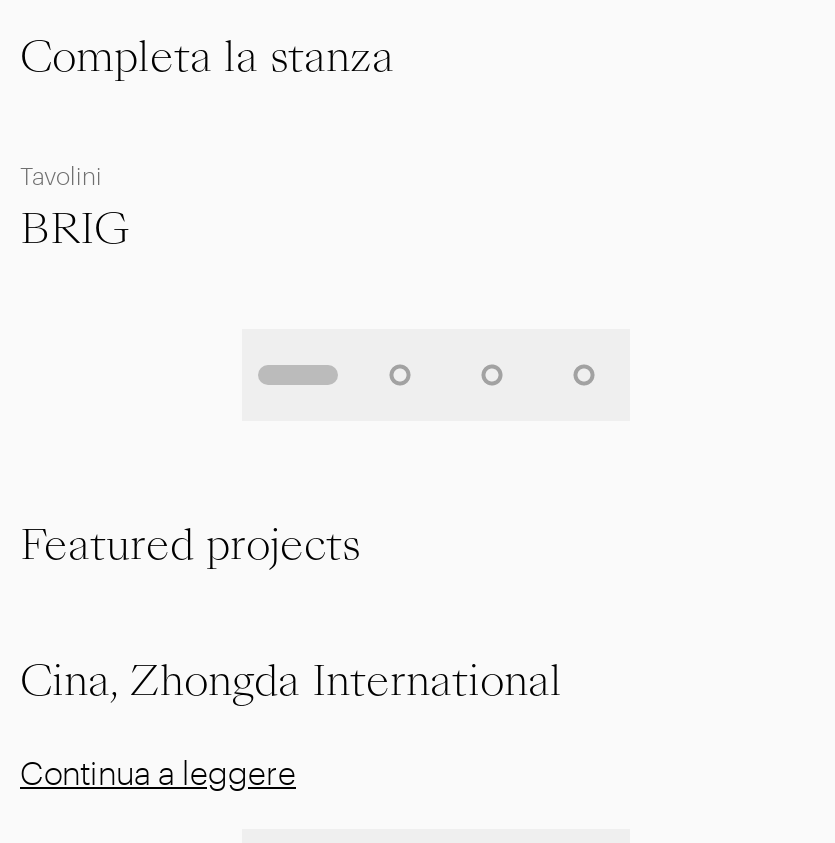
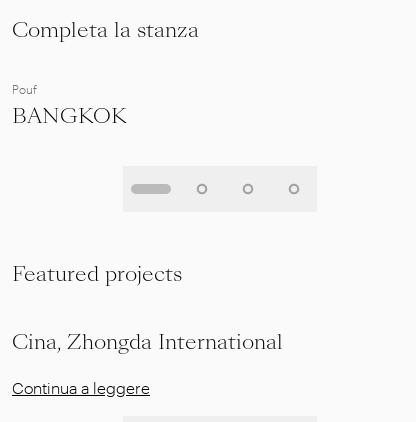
[20,162,130,260] Tavolini | BRIG -> [12,82,127,131] Pouf | BANGKOK

